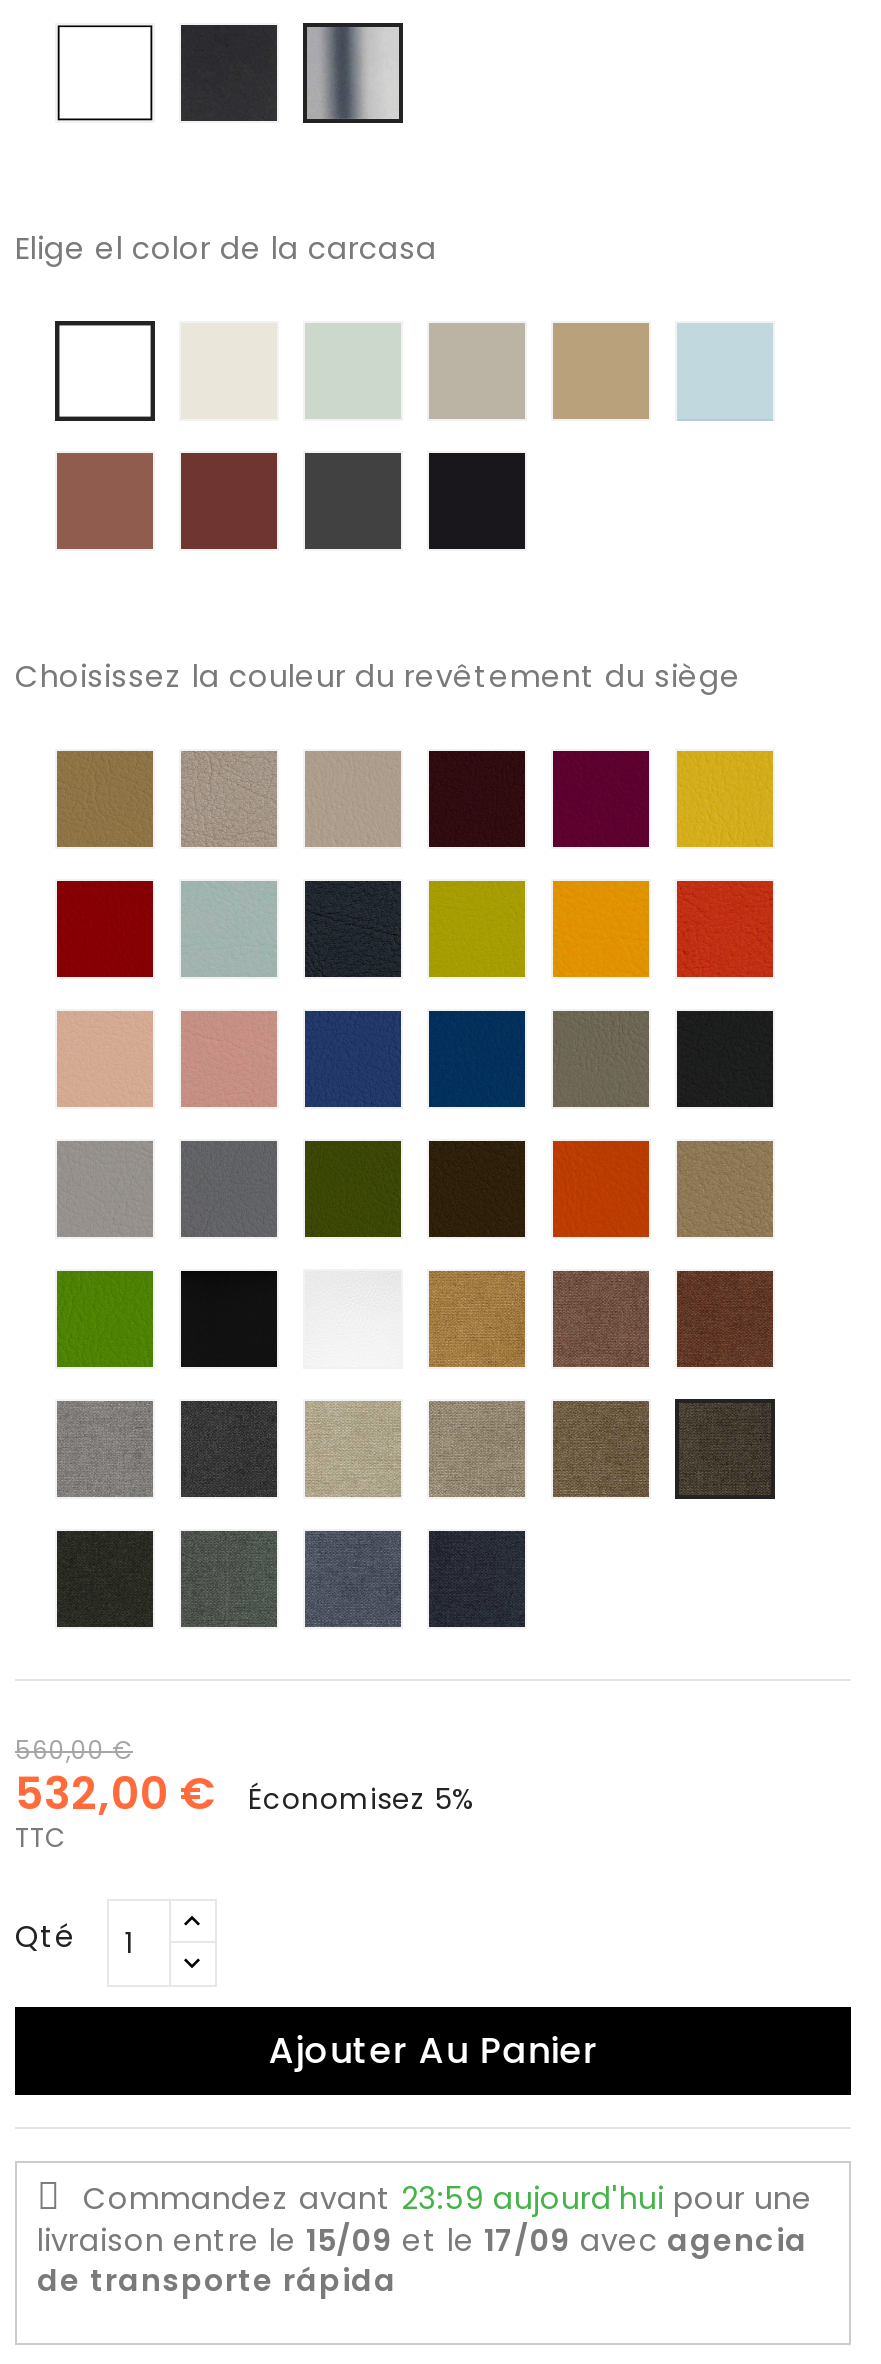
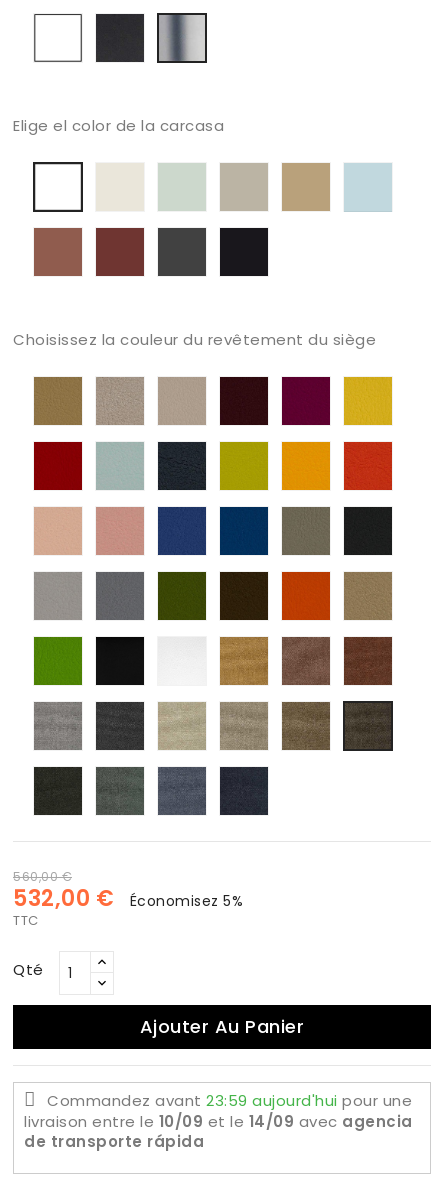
[37,2220,808,2262] livraison entre le 15/09 et le 17/09 avec agencia -> [24,1111,412,1132] livraison entre le 10/09 et le 14/09 avec agencia

